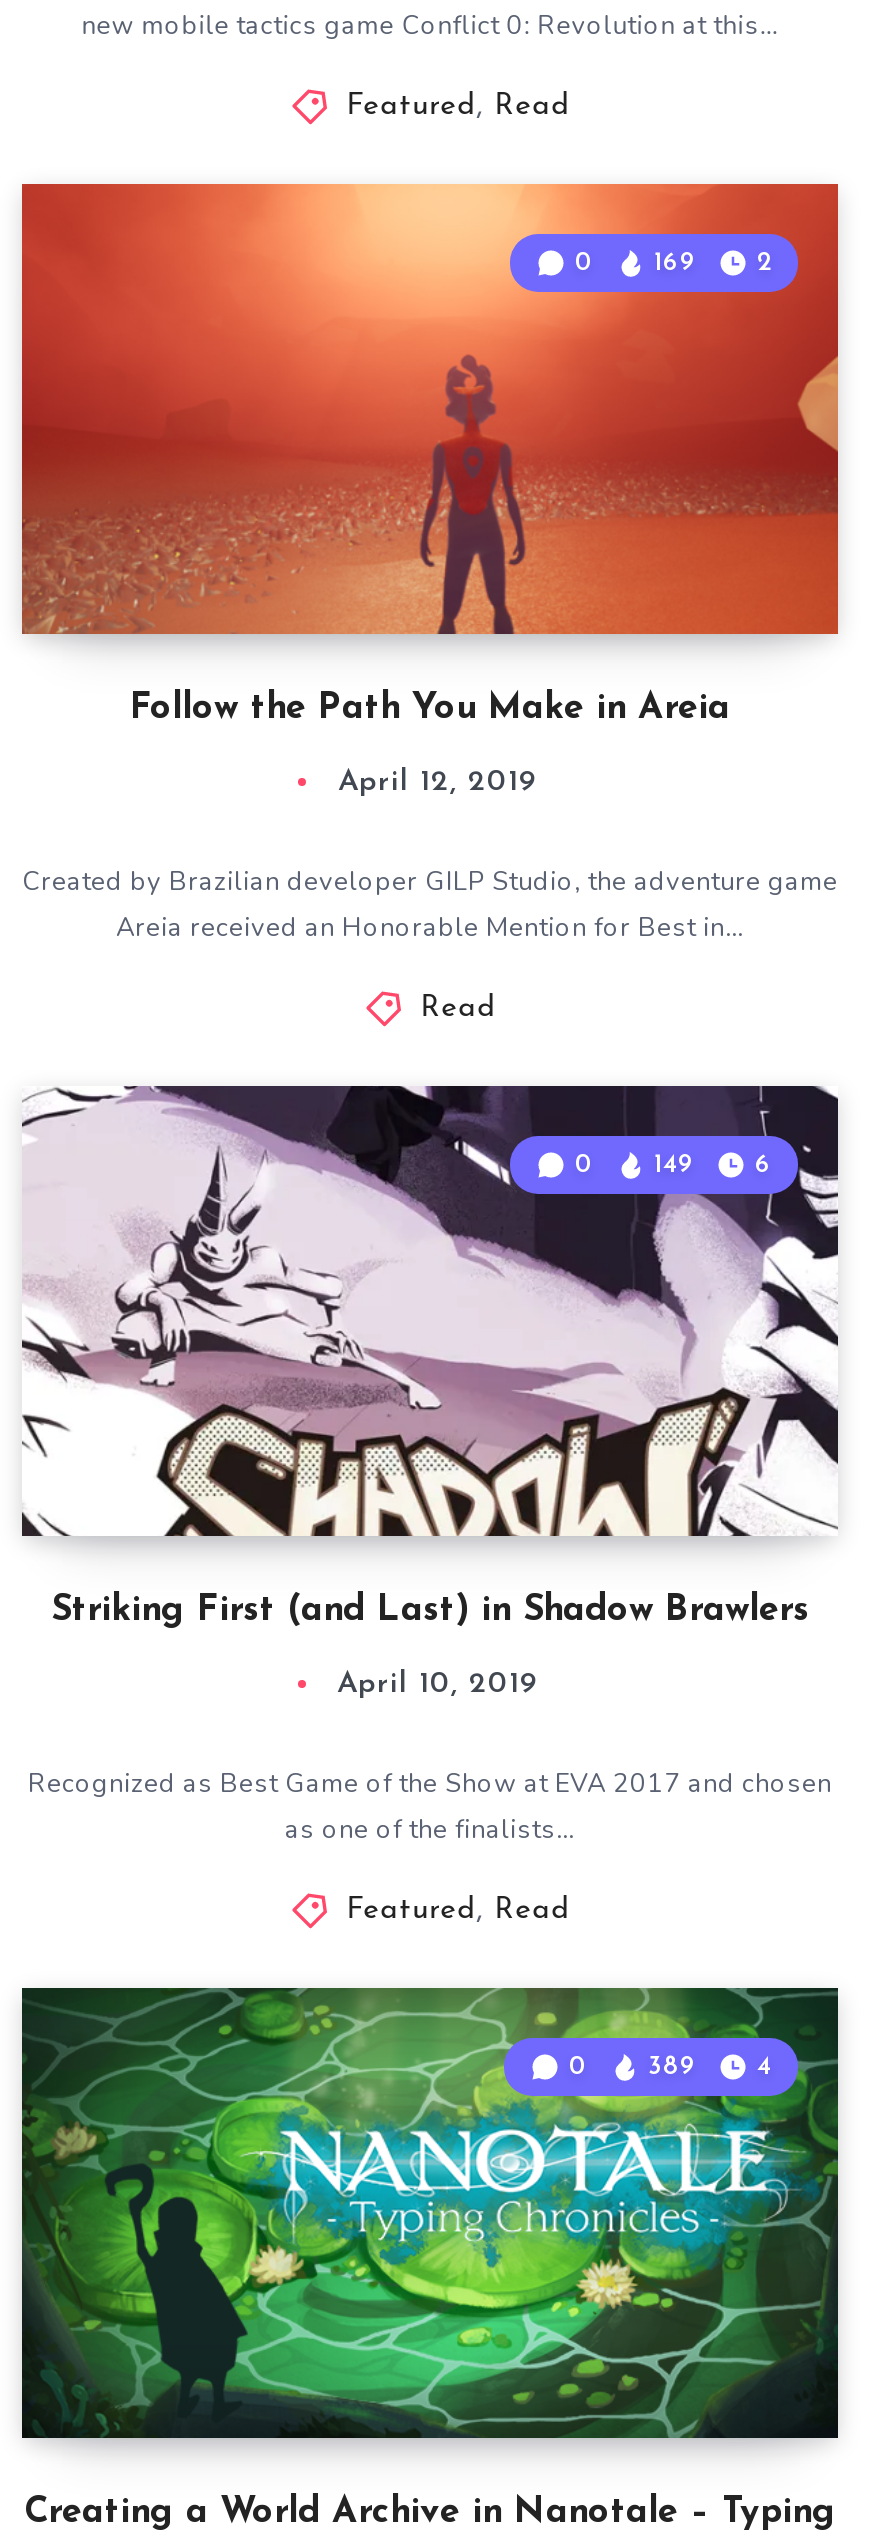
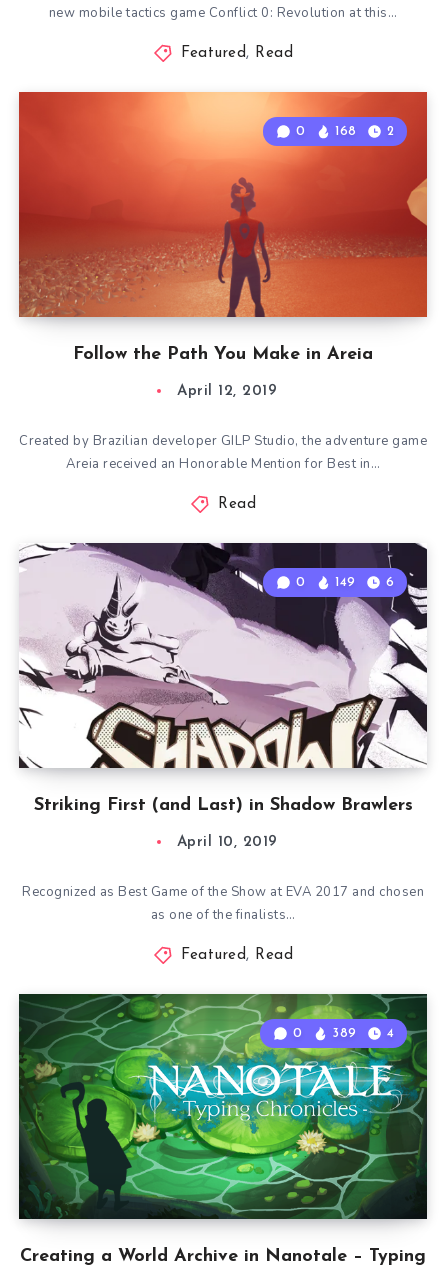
[575,250,772,276] 0 169 2 -> [295,125,394,138] 0 168 2

